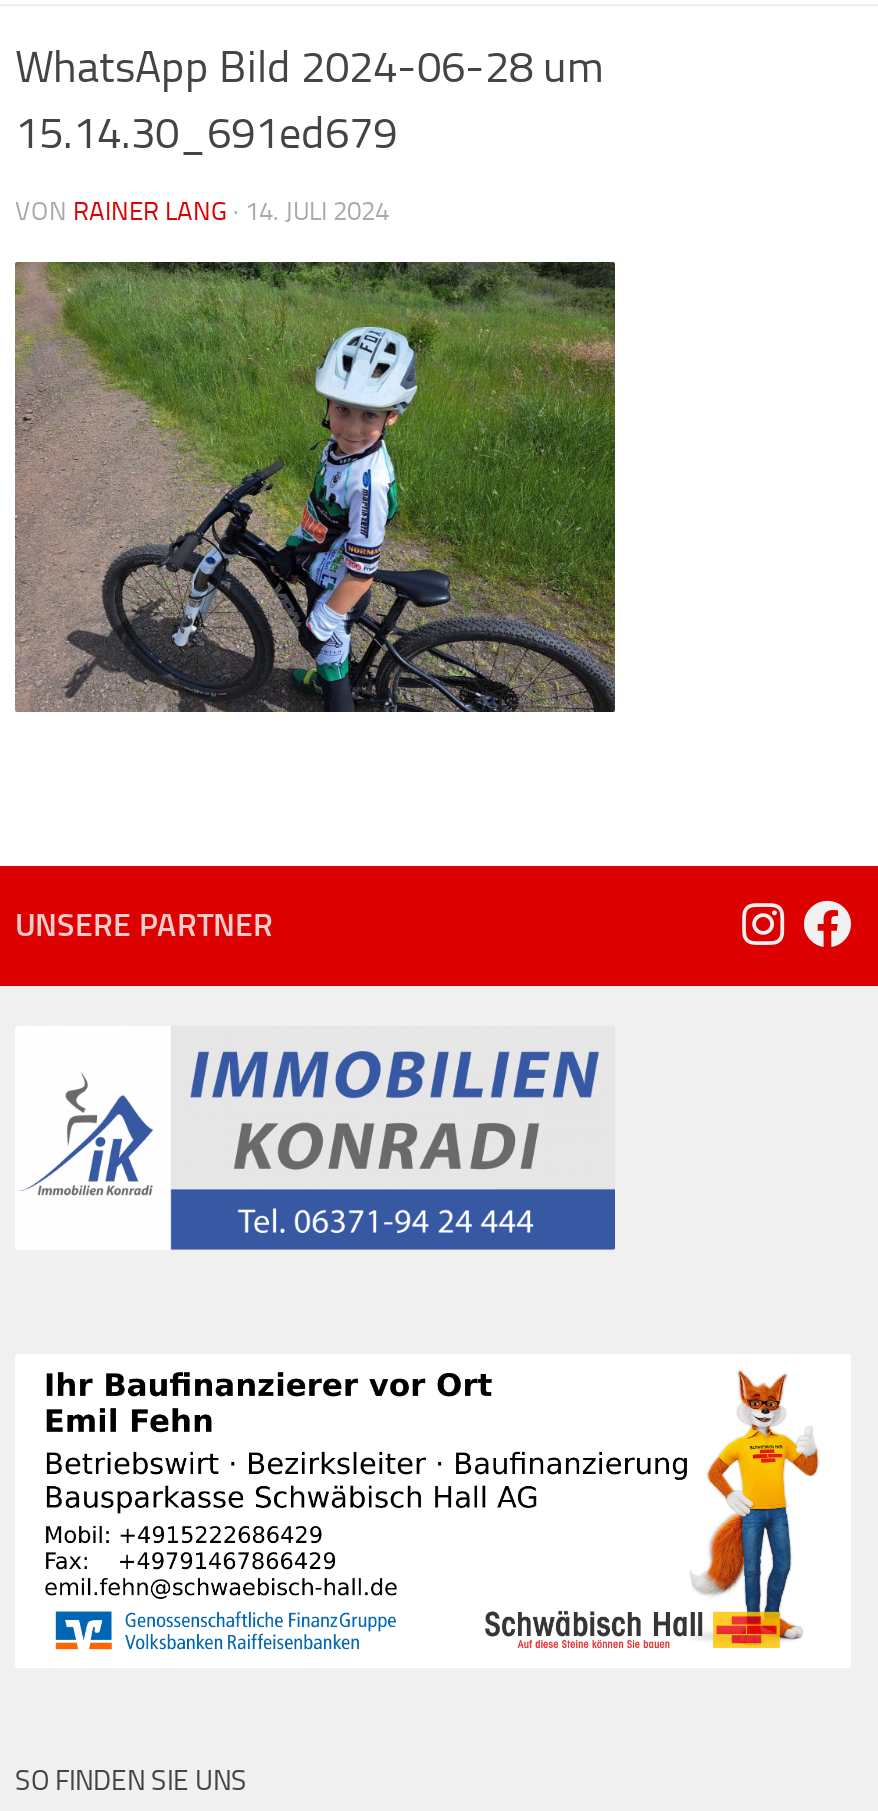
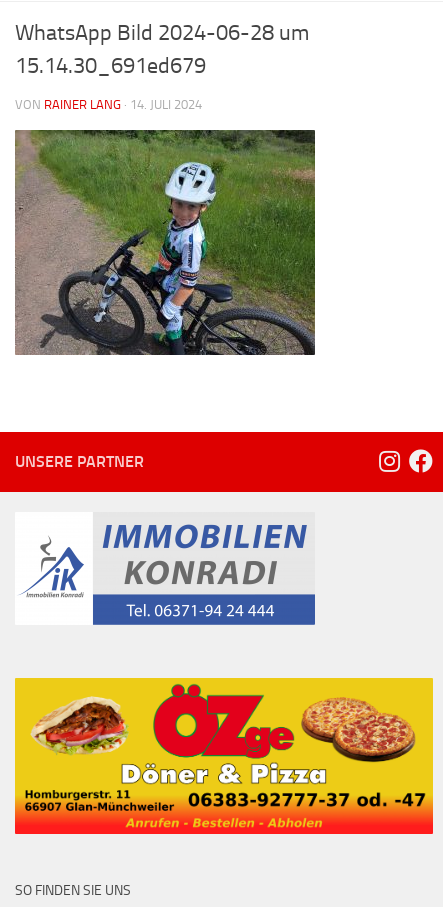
[15,1356,851,1668] [image] -> [14,677,434,835] [image]

